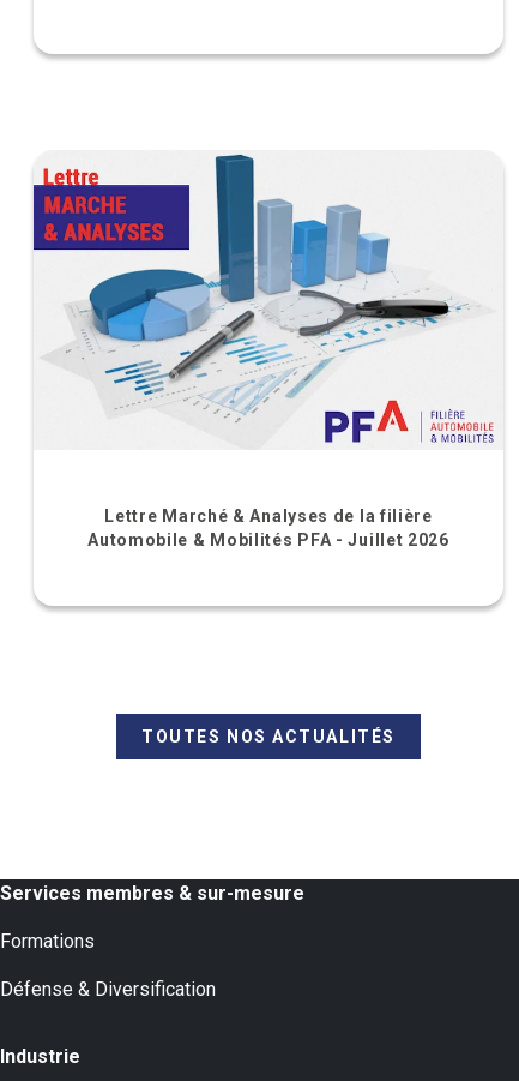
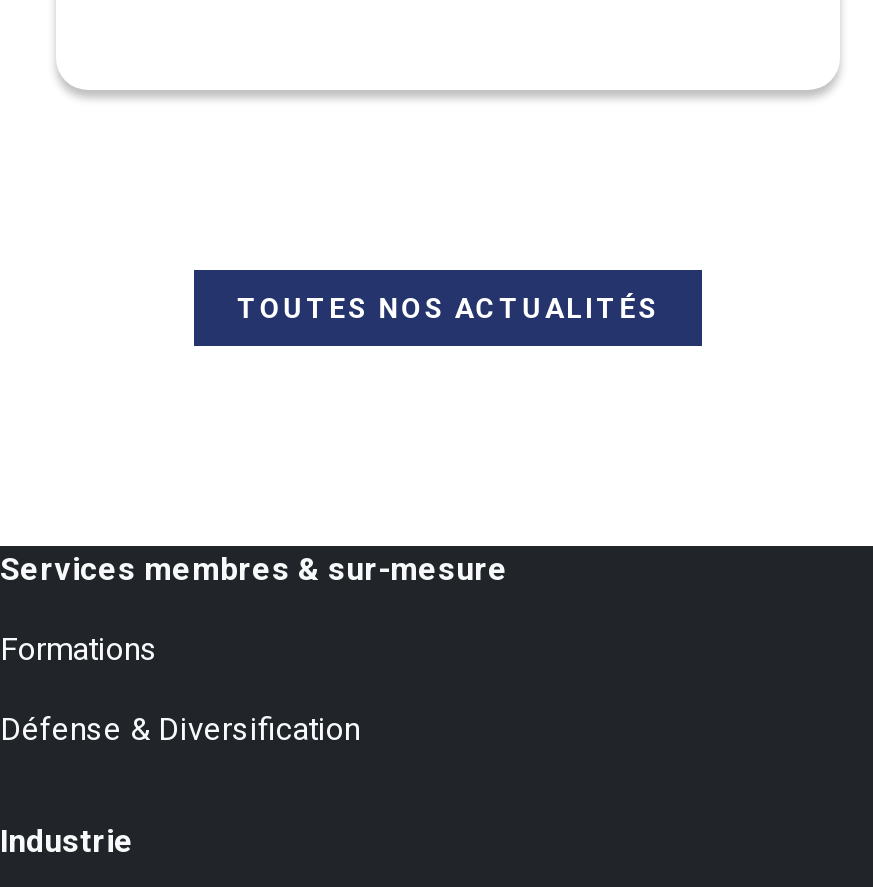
[32,152,495,444] [image] -> none
[88,506,449,549] Lettre Marché & Analyses de la filière | Automobile & Mobilités PFA - Juillet 2026 -> none

